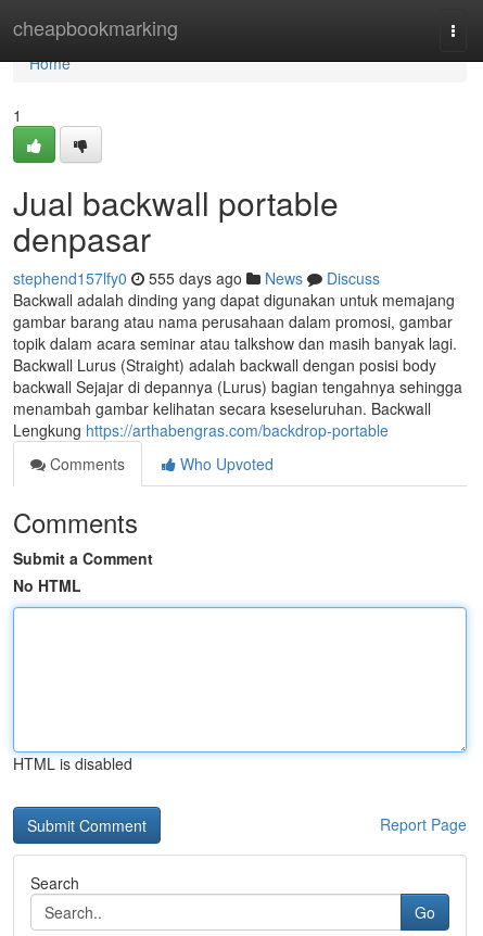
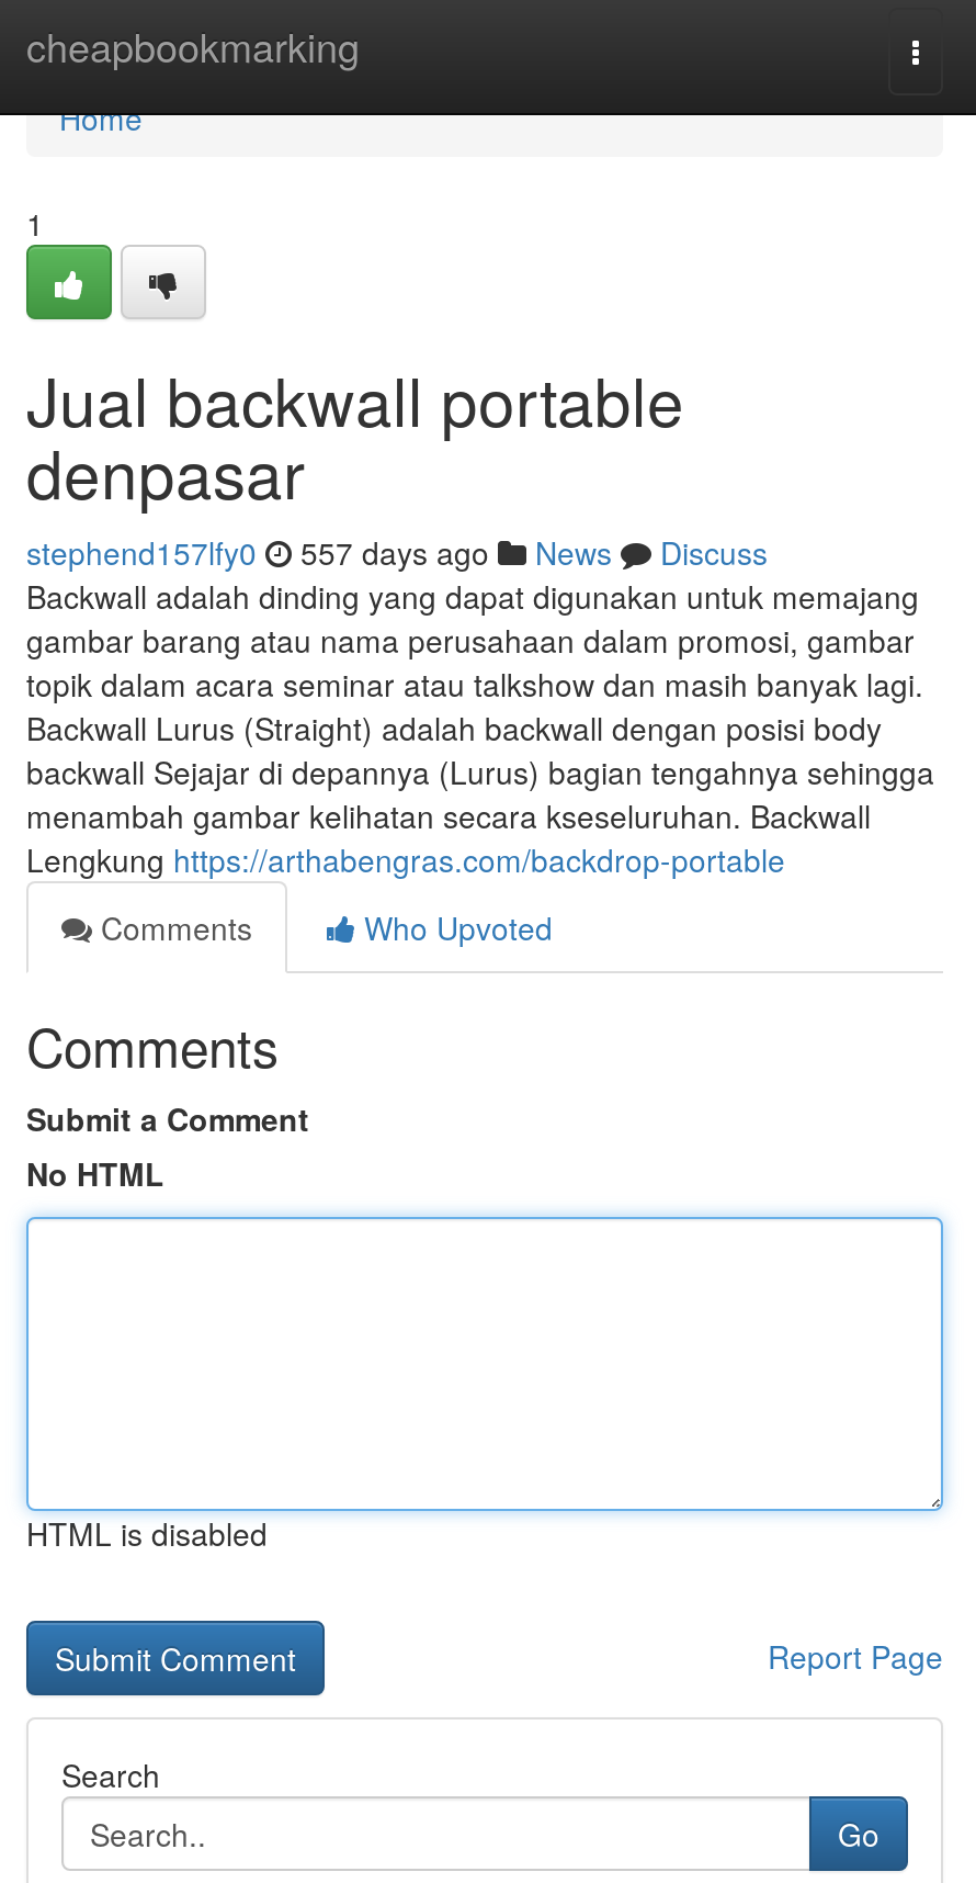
[13,267,380,289] stephend157lfy0 555 days ago News Discuss -> [26,530,768,574] stephend157lfy0 557 days ago News Discuss

